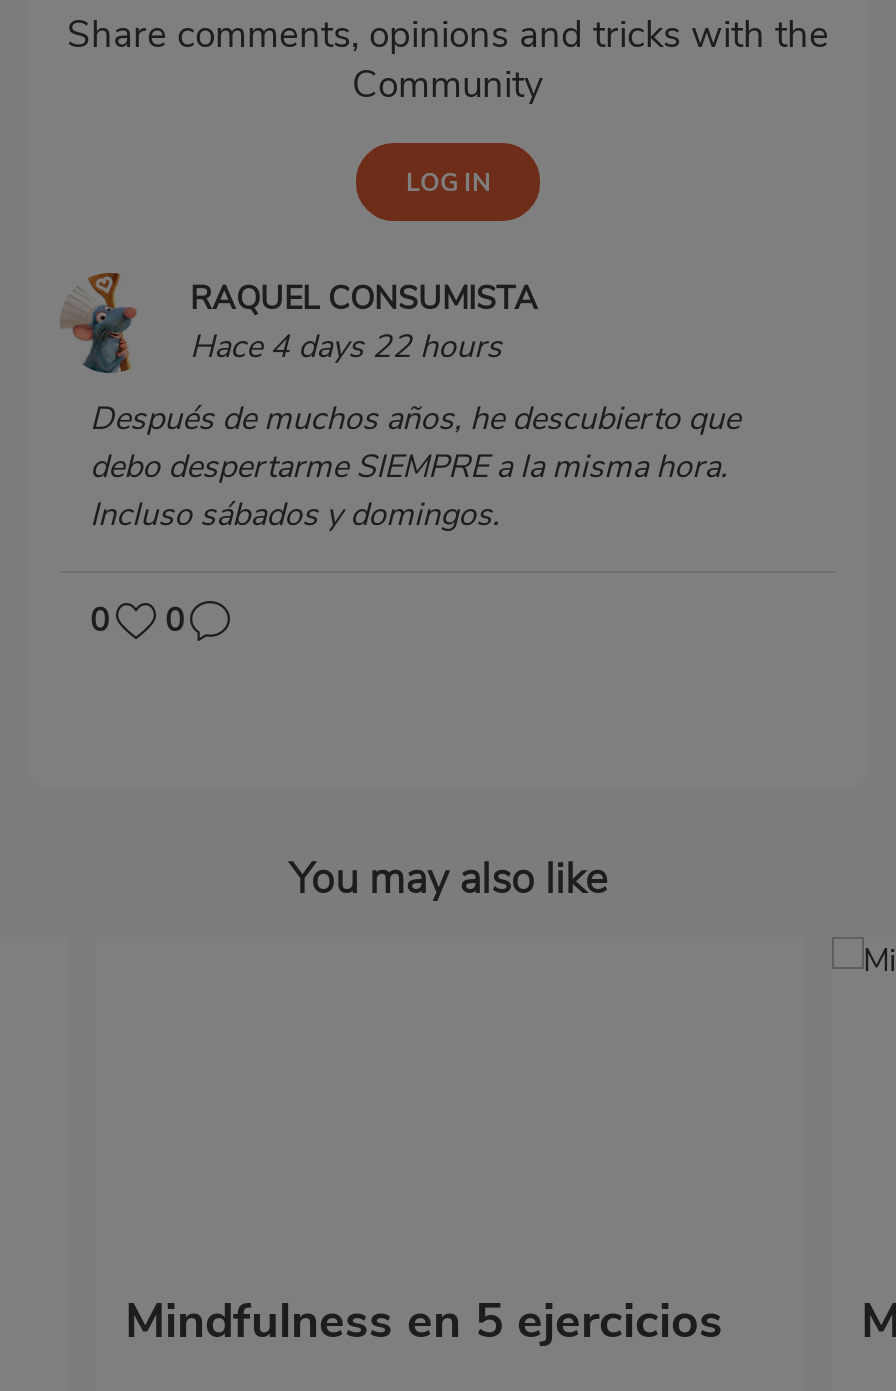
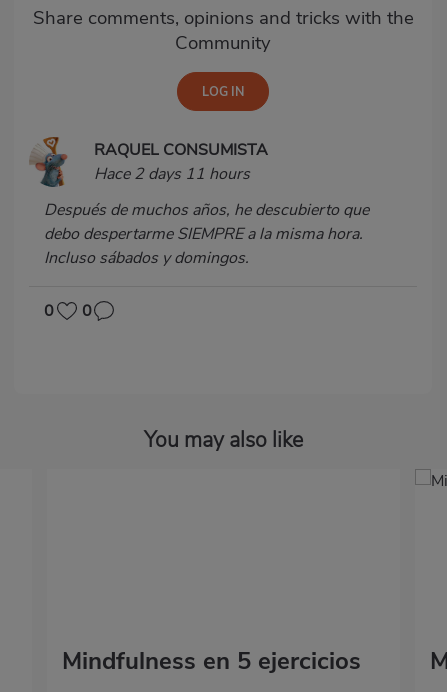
[190,324,502,368] Hace 4 days 22 hours -> [94,163,250,185] Hace 2 days 11 hours

